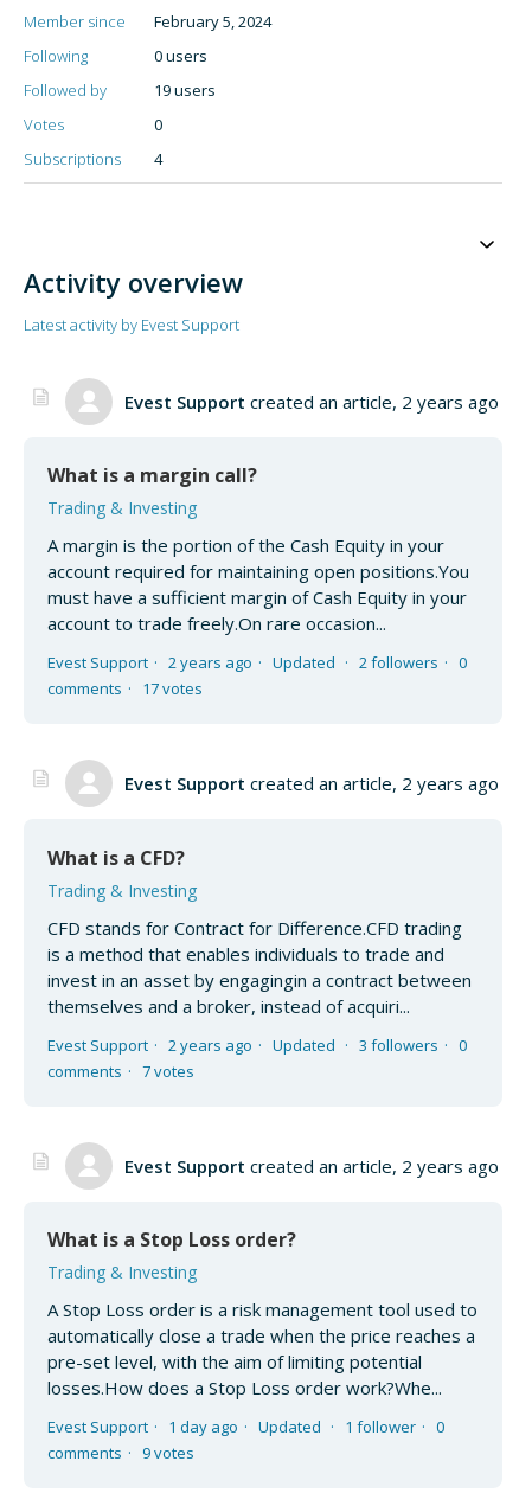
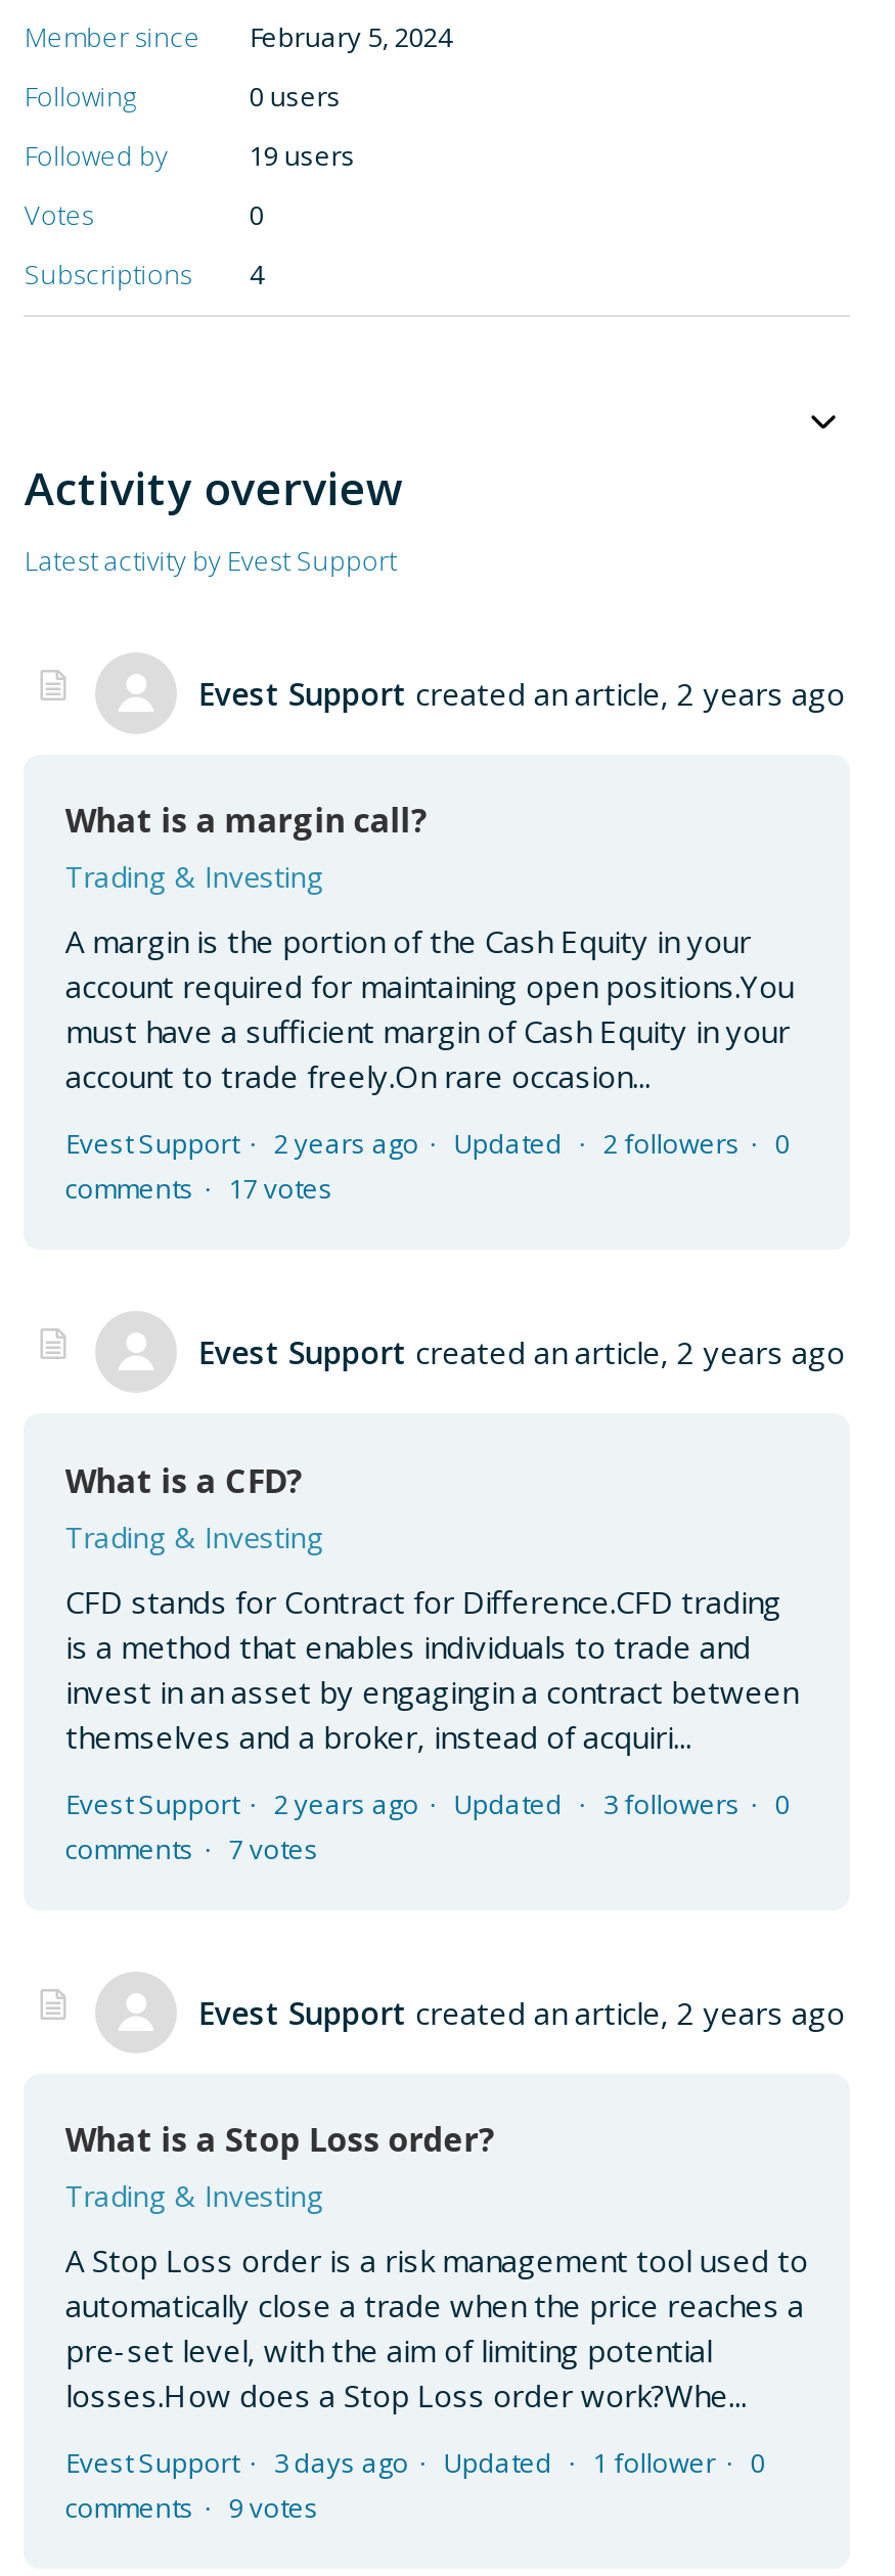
[48,1417,445,1438] Evest Support 1 day ago Updated 1 follower 0 -> [65,2445,765,2482] Evest Support 3 days ago Updated 1 follower 0

